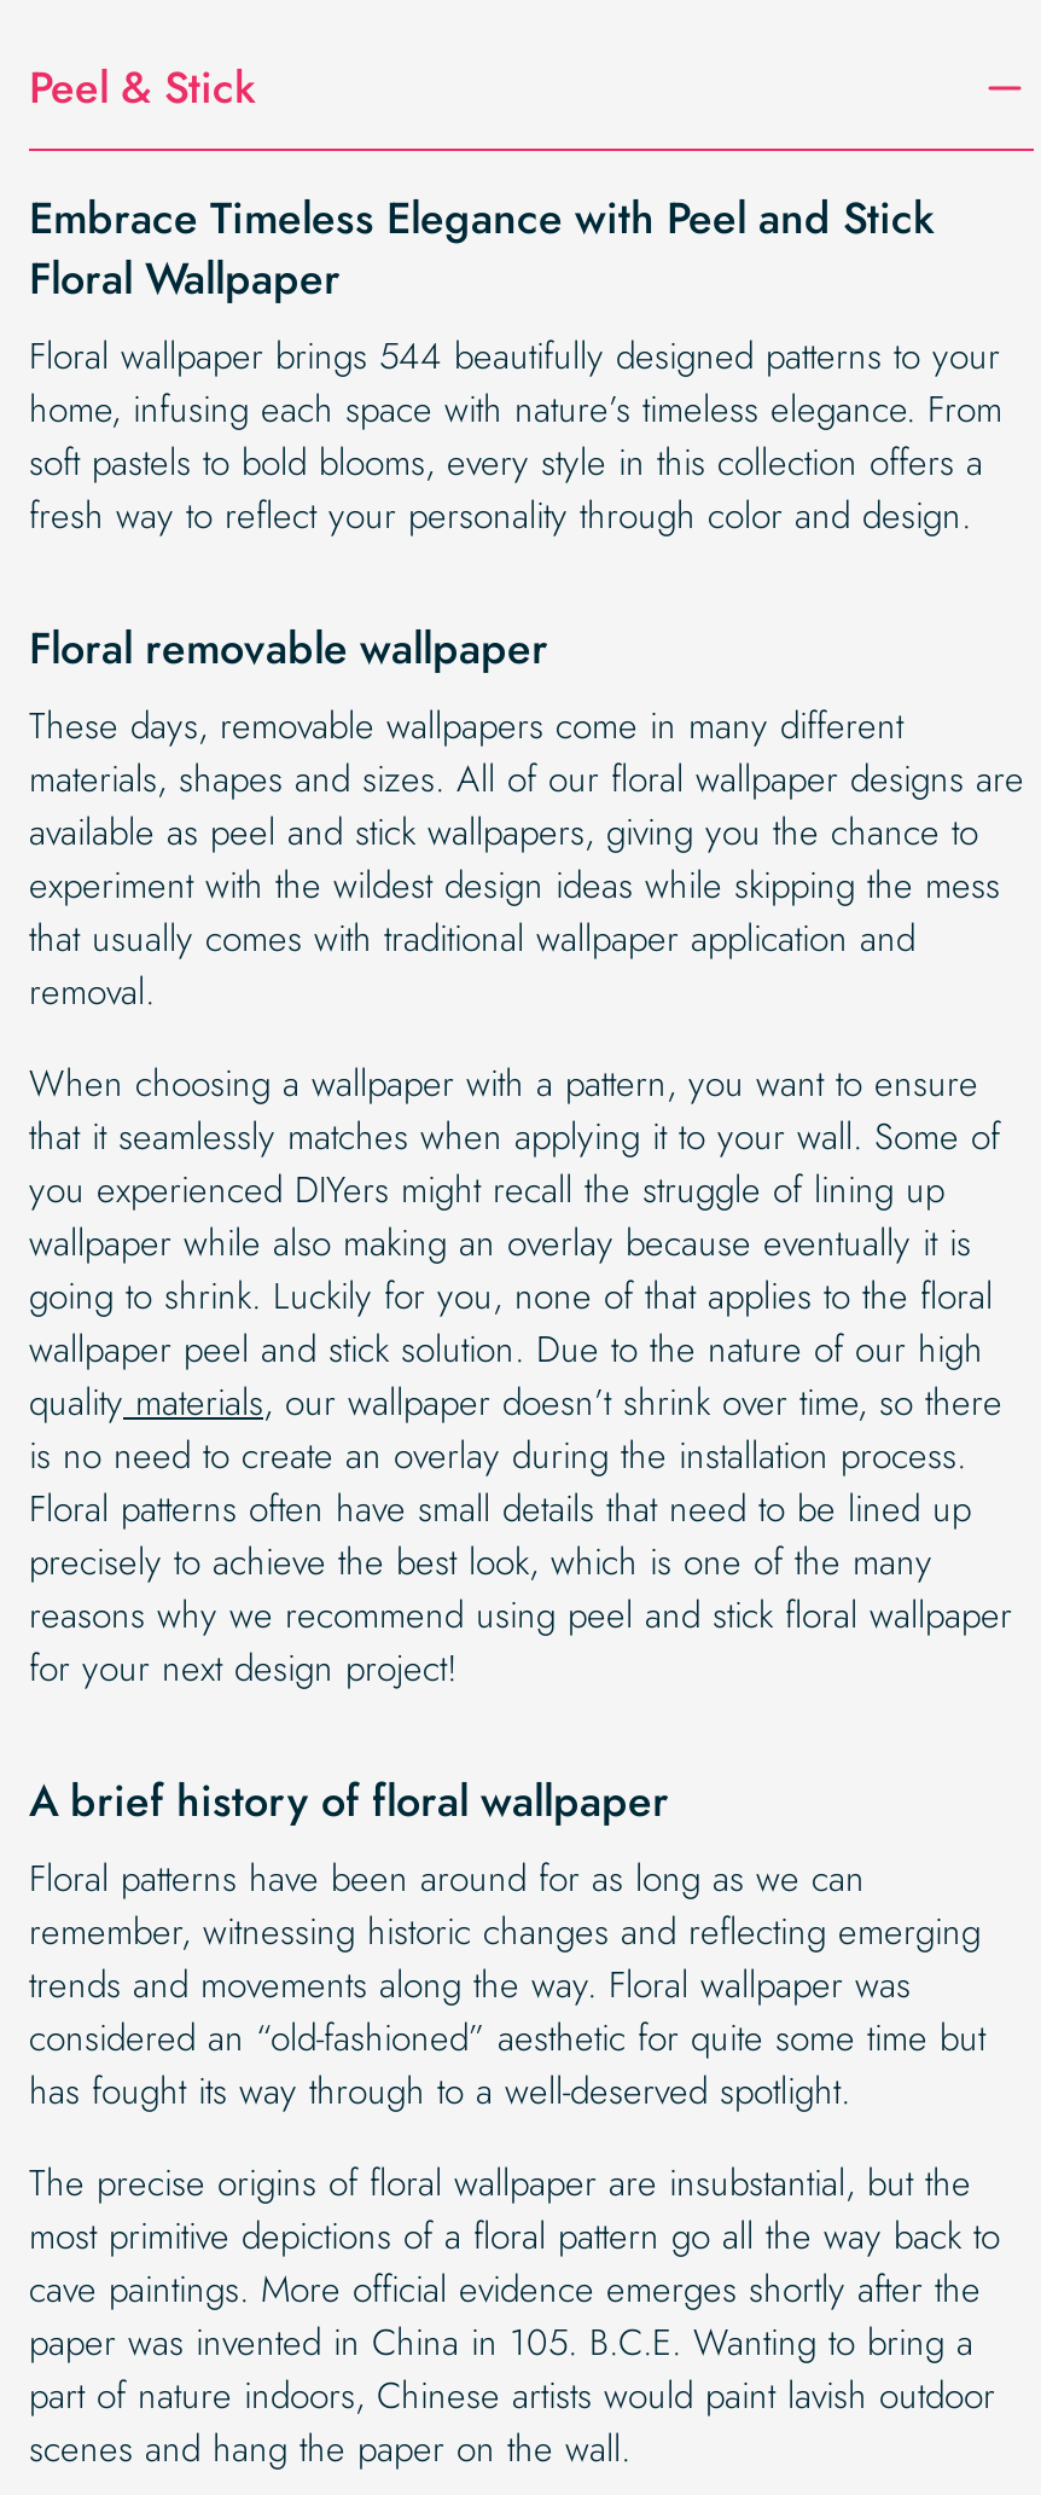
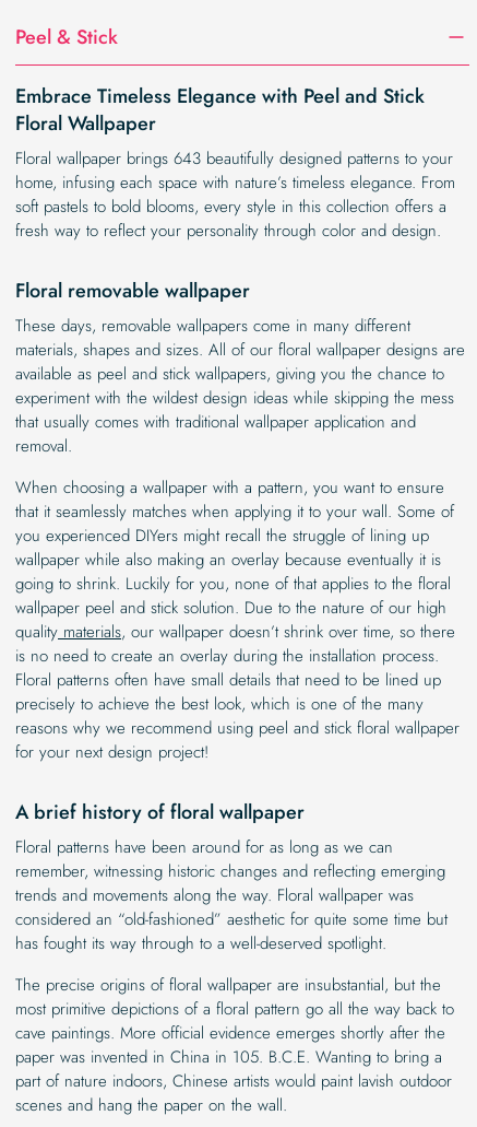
[29,329,1000,382] Floral wallpaper brings 544 beautifully designed patterns to your -> [15,146,453,170] Floral wallpaper brings 643 beautifully designed patterns to your

